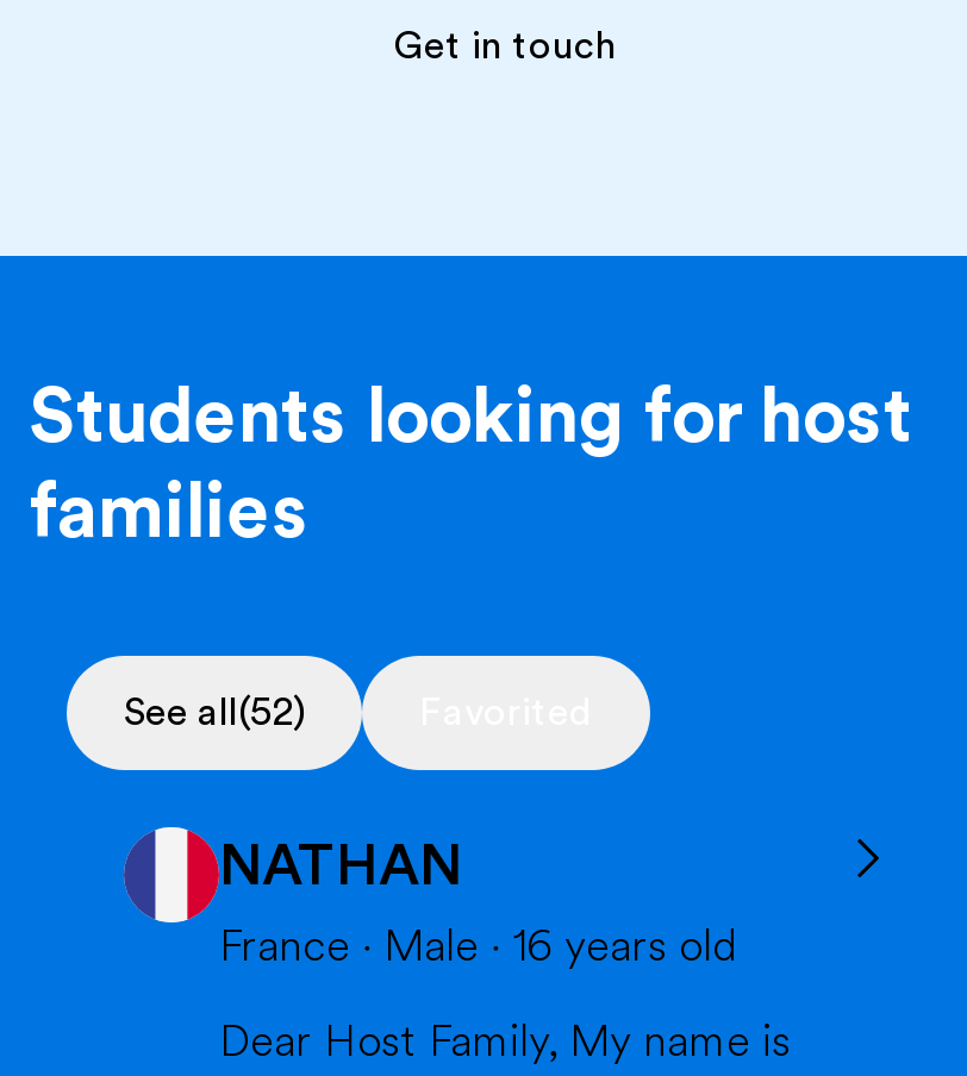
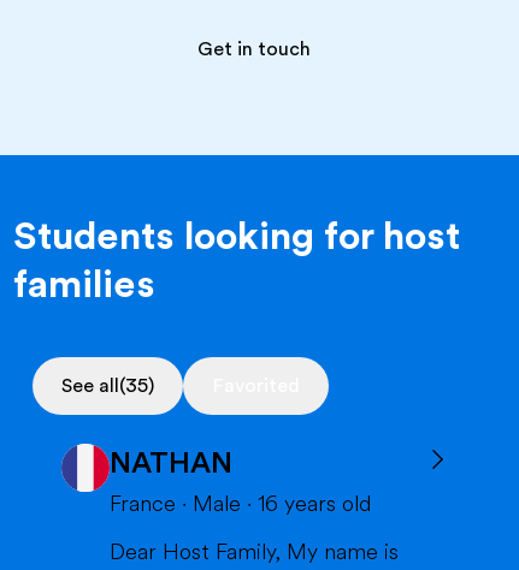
[124,692,305,734] See all(52) -> [61,375,154,397] See all(35)

